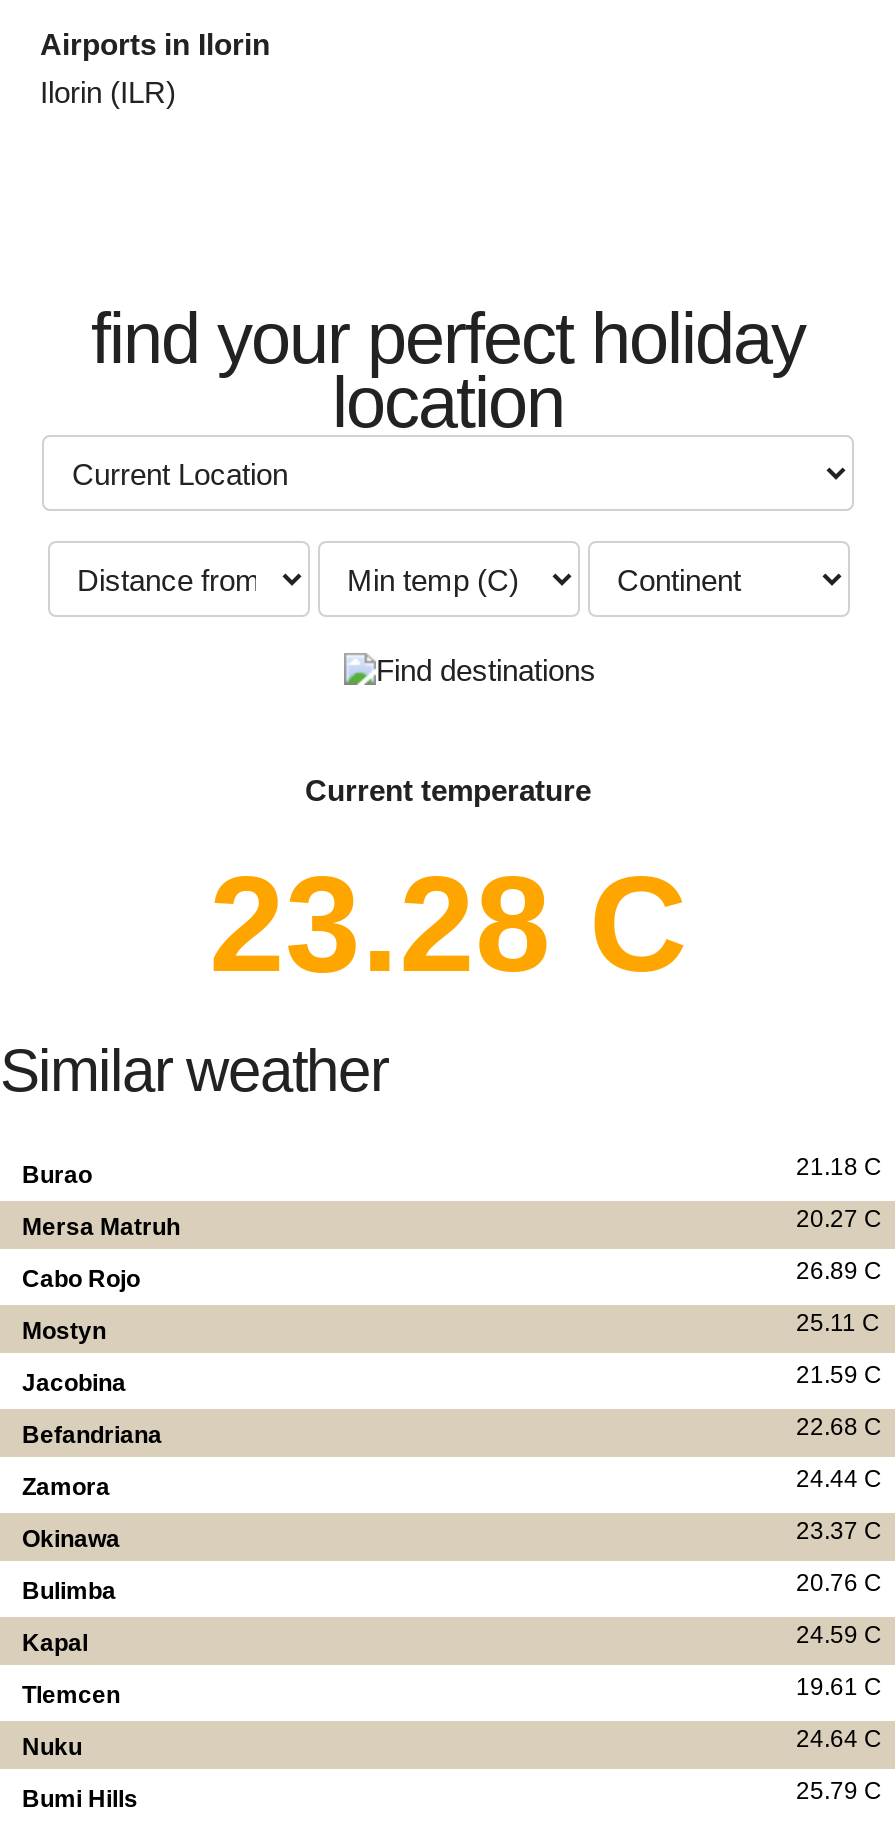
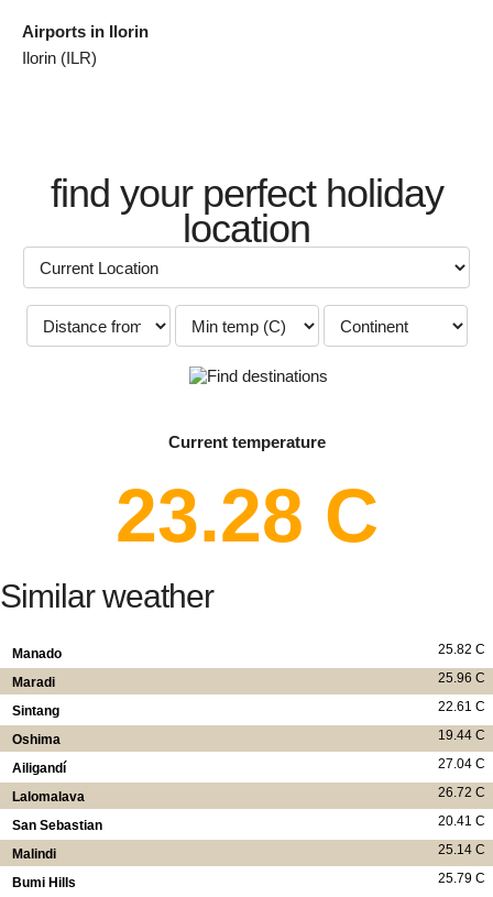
[22,1153,882,1761] 21.18 C | Burao | 20.27 C | Mersa Matruh | 26.89 C | Cabo Rojo | 25.11 C | Mostyn | 21.59 C | Jacobina | 22.68 C | Befandriana | 24.44 C | Zamora | 23.37 C | Okinawa | 20.76 C | Bulimba | 24.59 C | Kapal | 19.61 C | Tlemcen | 24.64 C | Nuku -> [12,642,485,862] 25.82 C | Manado | 25.96 C | Maradi | 22.61 C | Sintang | 19.44 C | Oshima | 27.04 C | Ailigandí | 26.72 C | Lalomalava | 20.41 C | San Sebastian | 25.14 C | Malindi

